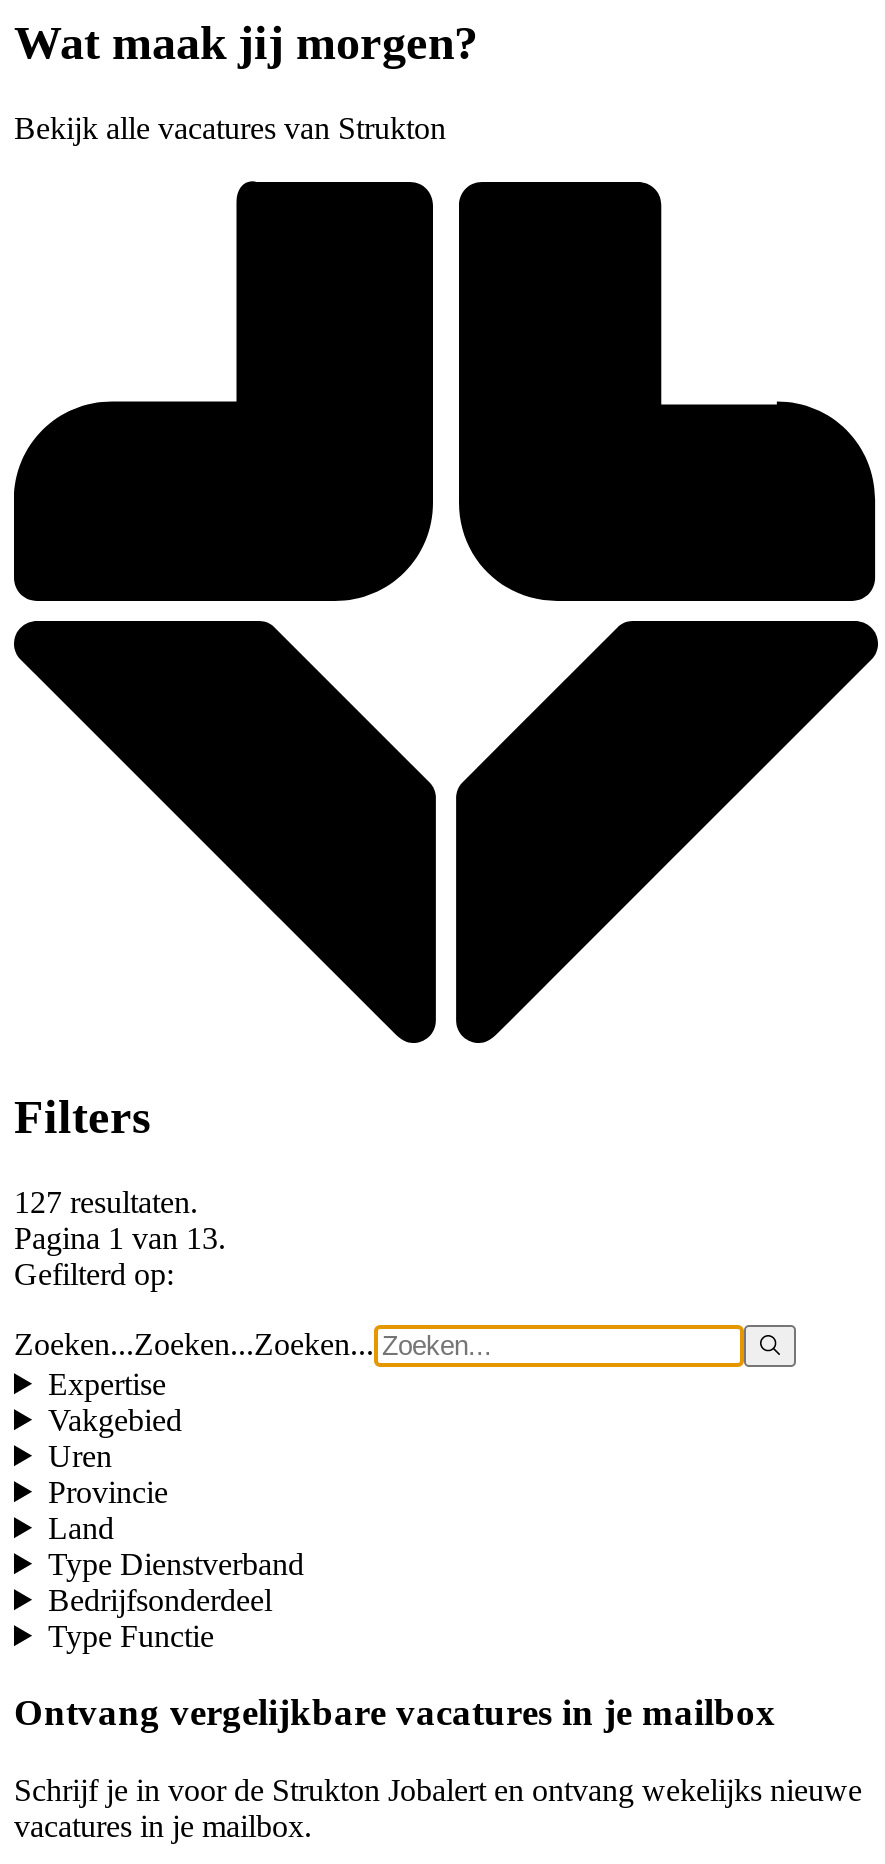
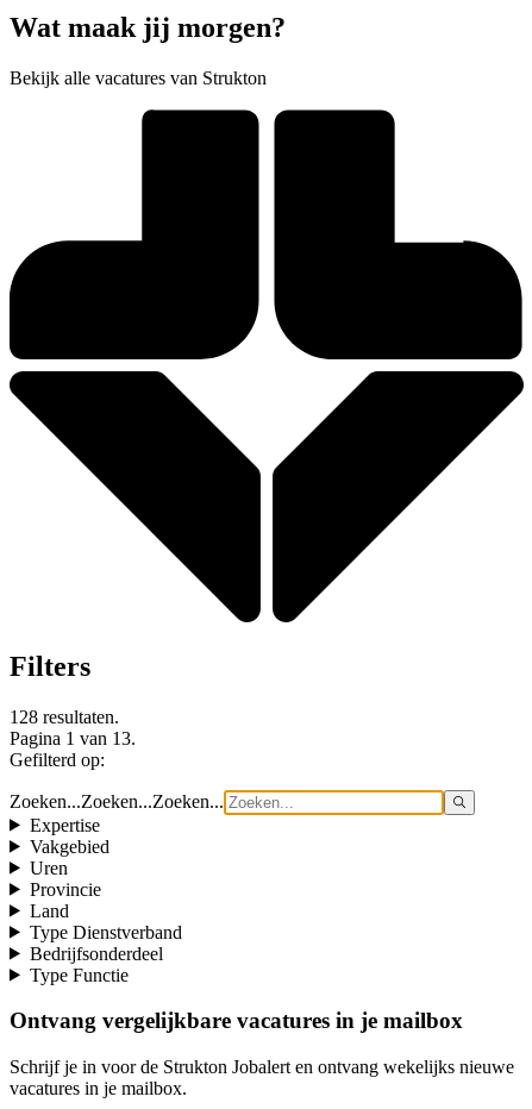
[14,1184,198,1218] 127 resultaten. -> [10,706,119,727] 128 resultaten.

